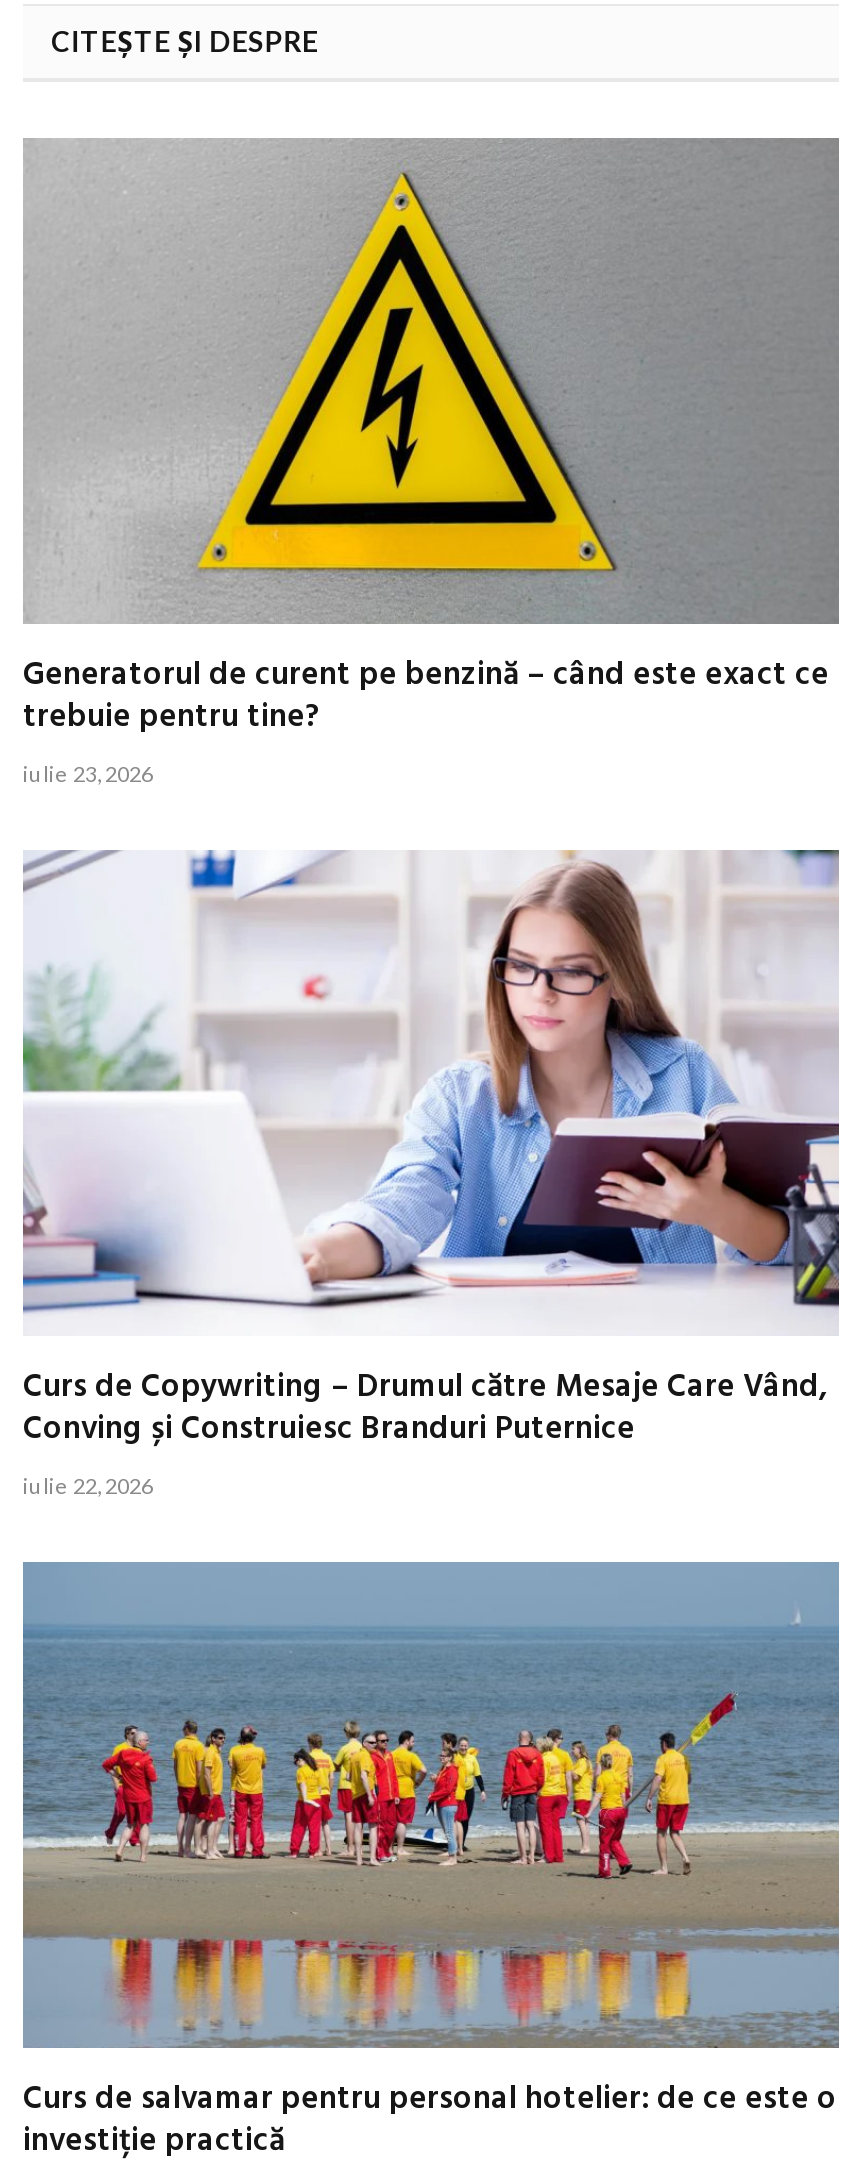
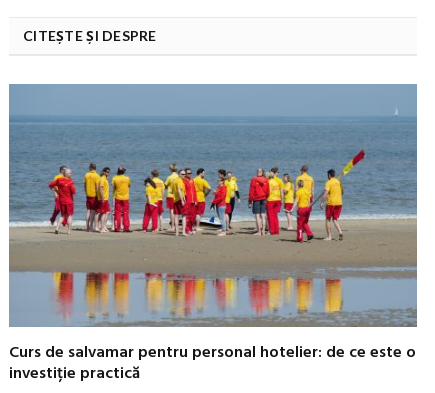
[23,138,839,786] [image] | Generatorul de curent pe benzină – când este exact ce | trebuie pentru tine? | iulie 23, 2026 -> none
[21,848,841,1498] [image] | Curs de Copywriting – Drumul către Mesaje Care Vând, | Conving și Construiesc Branduri Puternice | iulie 22, 2026 -> none

